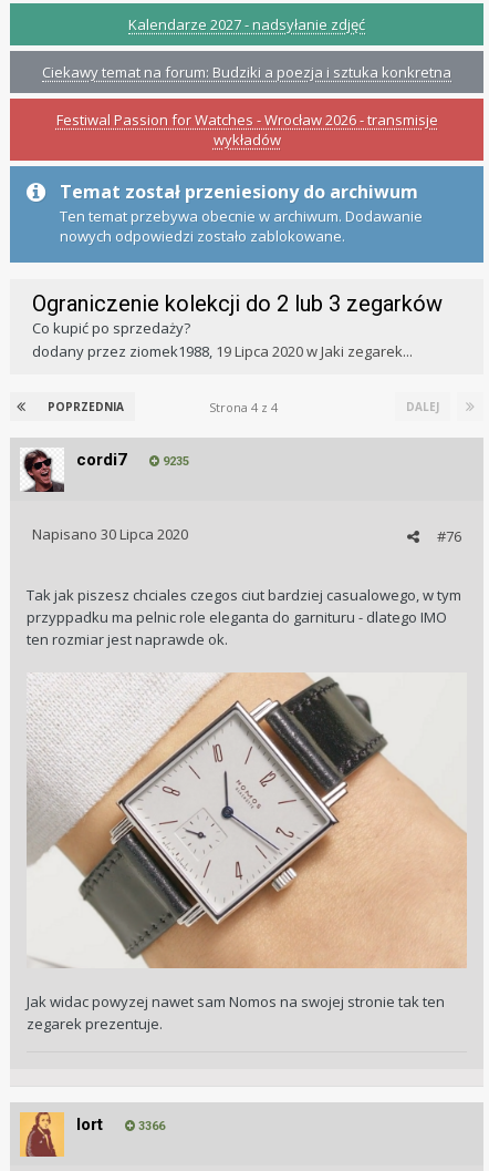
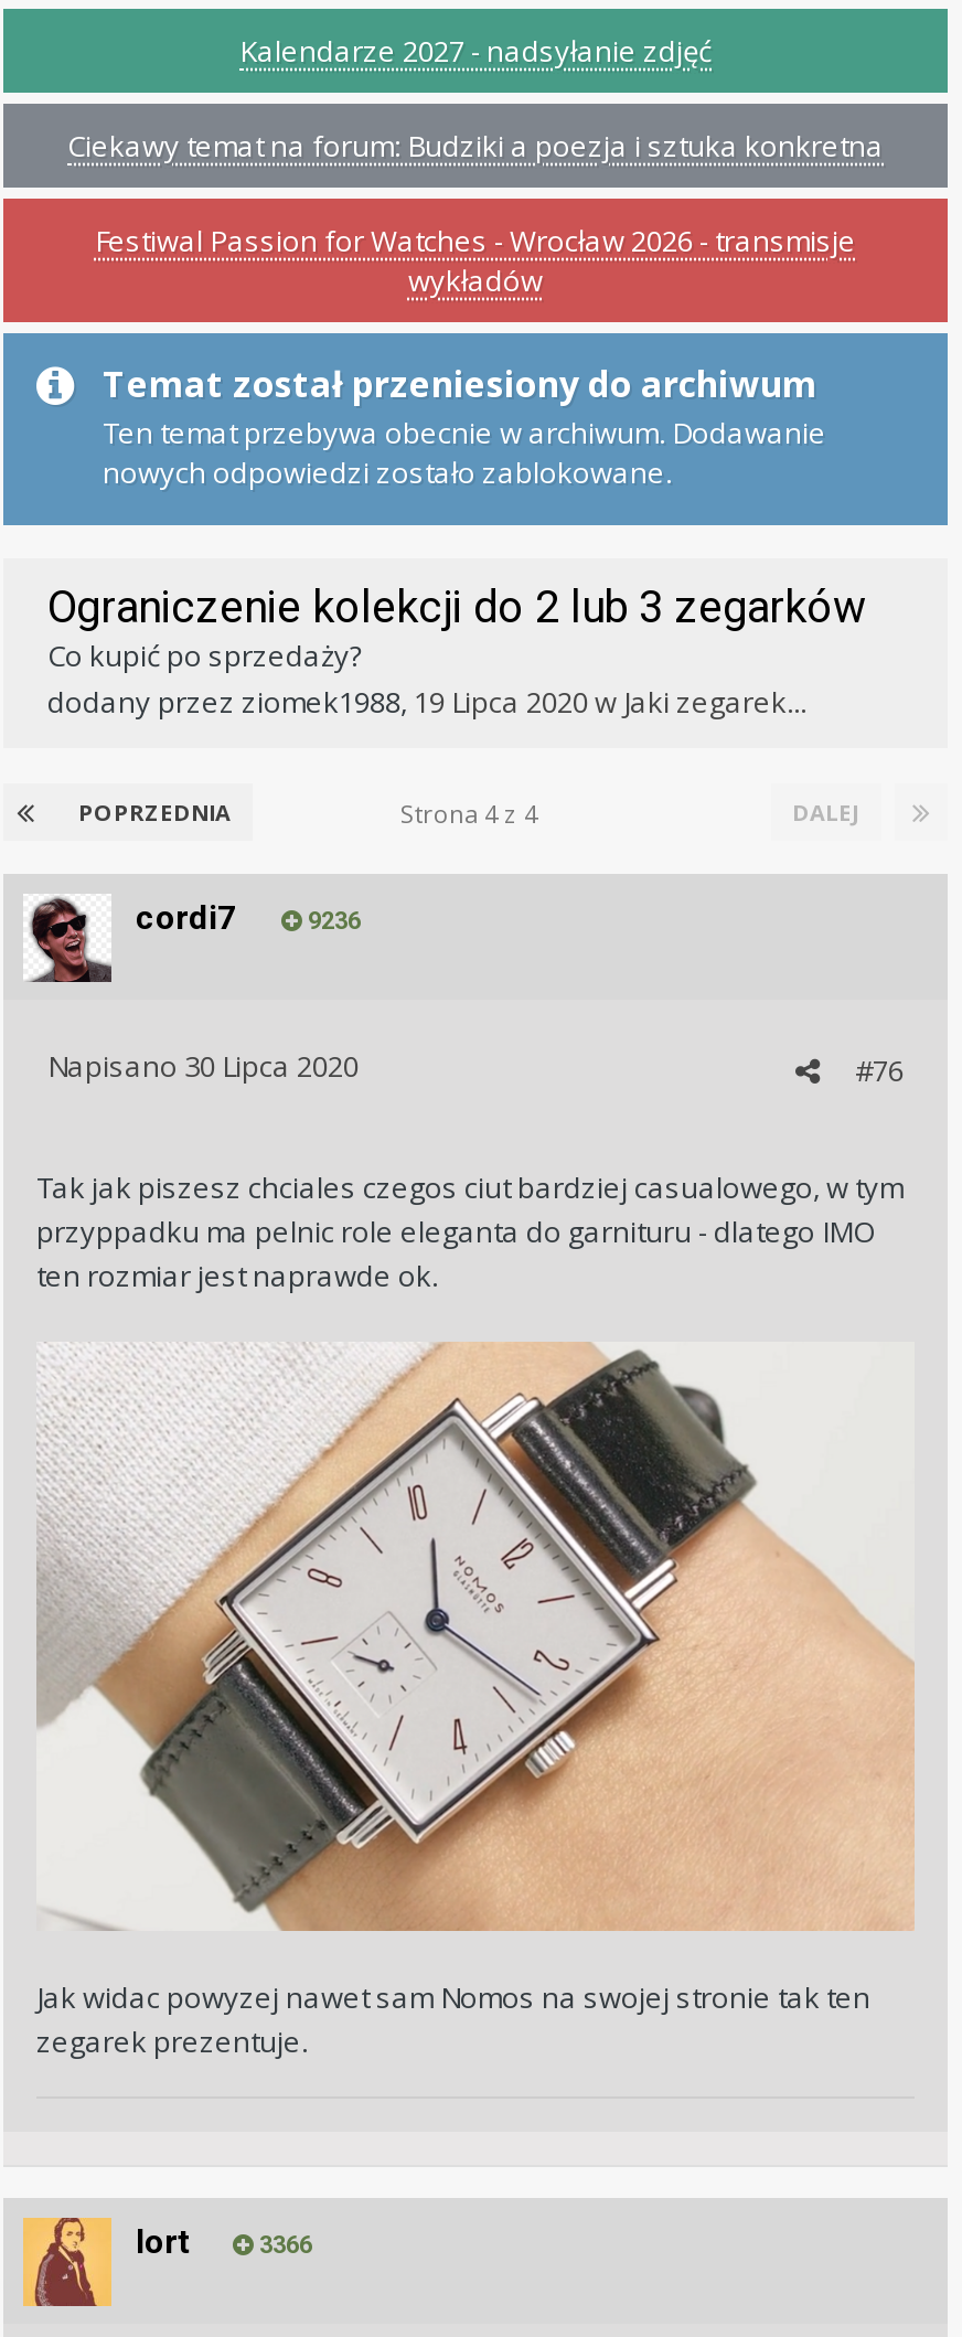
[159,454,189,469] 9235 -> [301,907,361,936] 9236

